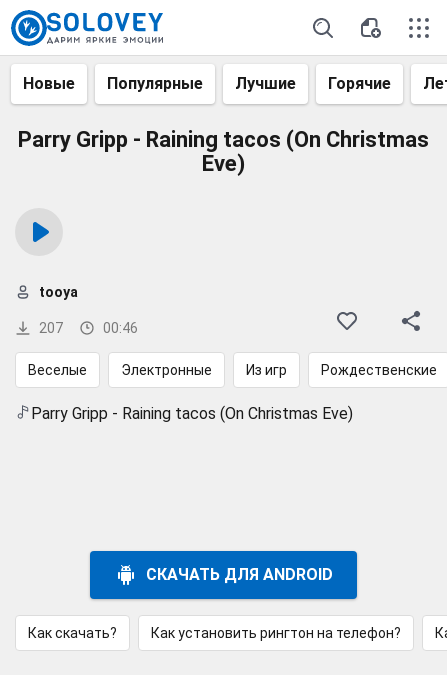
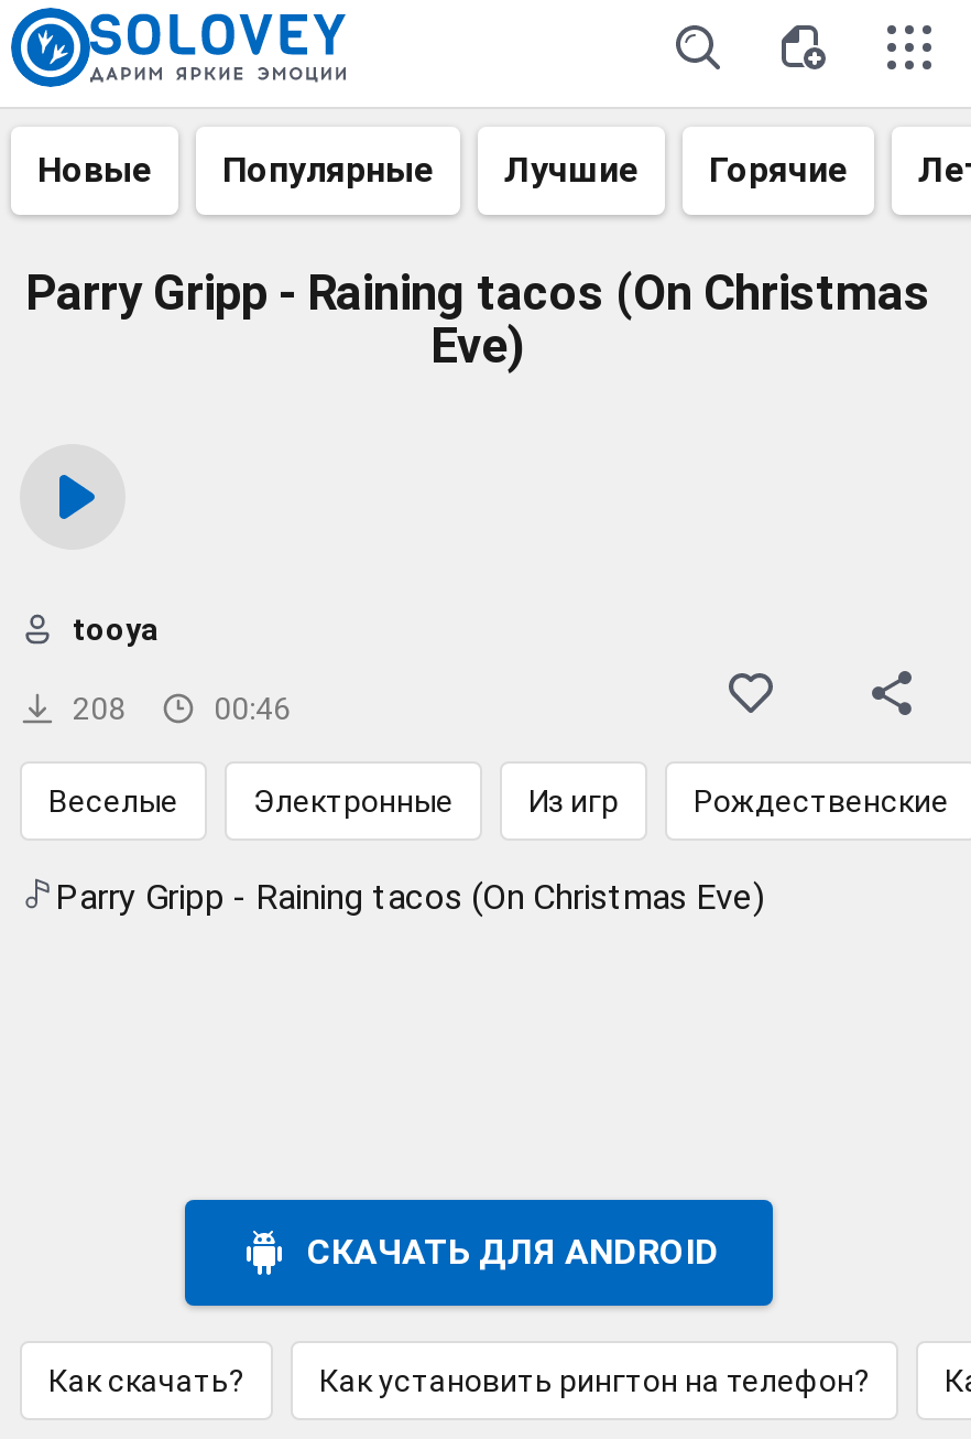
[39,320,63,336] 207 -> [73,691,126,726] 208

